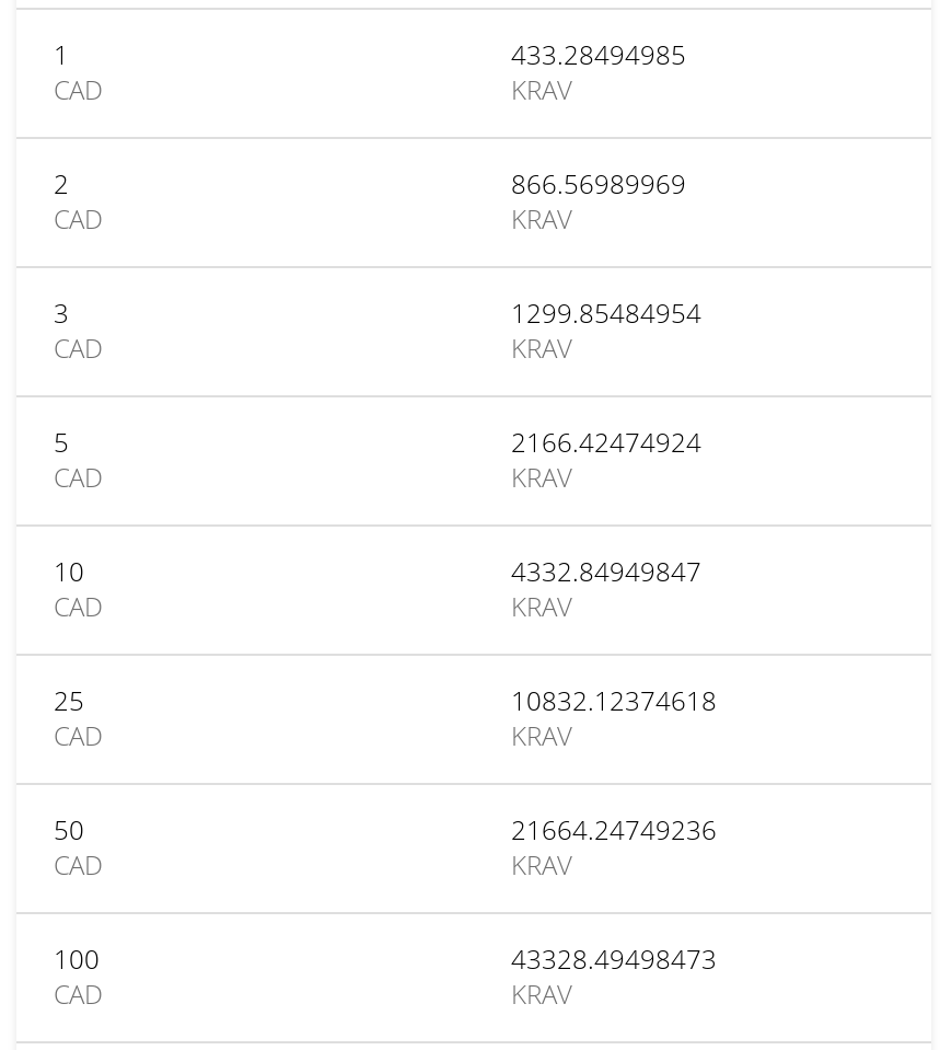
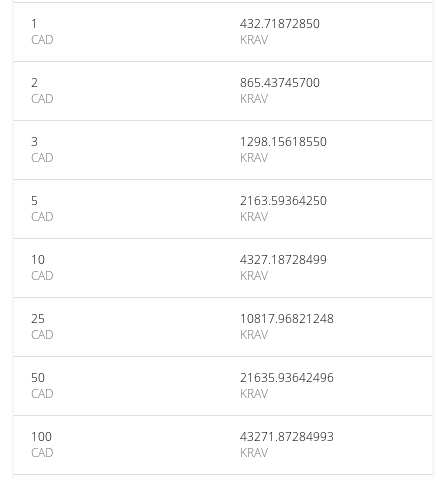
[511,36,686,73] 433.28494985 -> [240,15,320,32] 432.71872850
[511,165,686,203] 866.56989969 -> [240,74,320,91] 865.43745700
[511,295,701,332] 1299.85484954 -> [240,133,327,150] 1298.15618550
[511,424,701,461] 2166.42474924 -> [240,192,327,209] 2163.59364250
[511,553,701,590] 4332.84949847 -> [240,251,327,268] 4327.18728499
[511,682,717,719] 10832.12374618 -> [240,310,334,327] 10817.96821248
[511,811,717,849] 21664.24749236 -> [240,369,334,386] 21635.93642496
[511,941,717,978] 43328.49498473 -> [240,428,334,445] 43271.87284993

